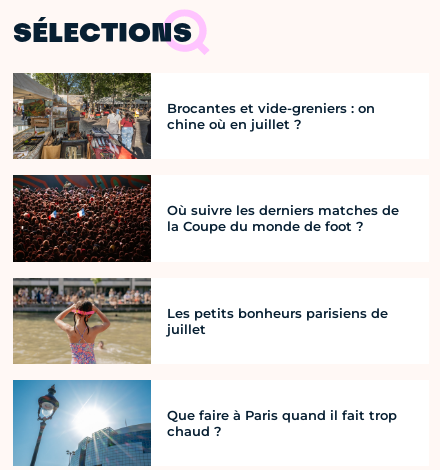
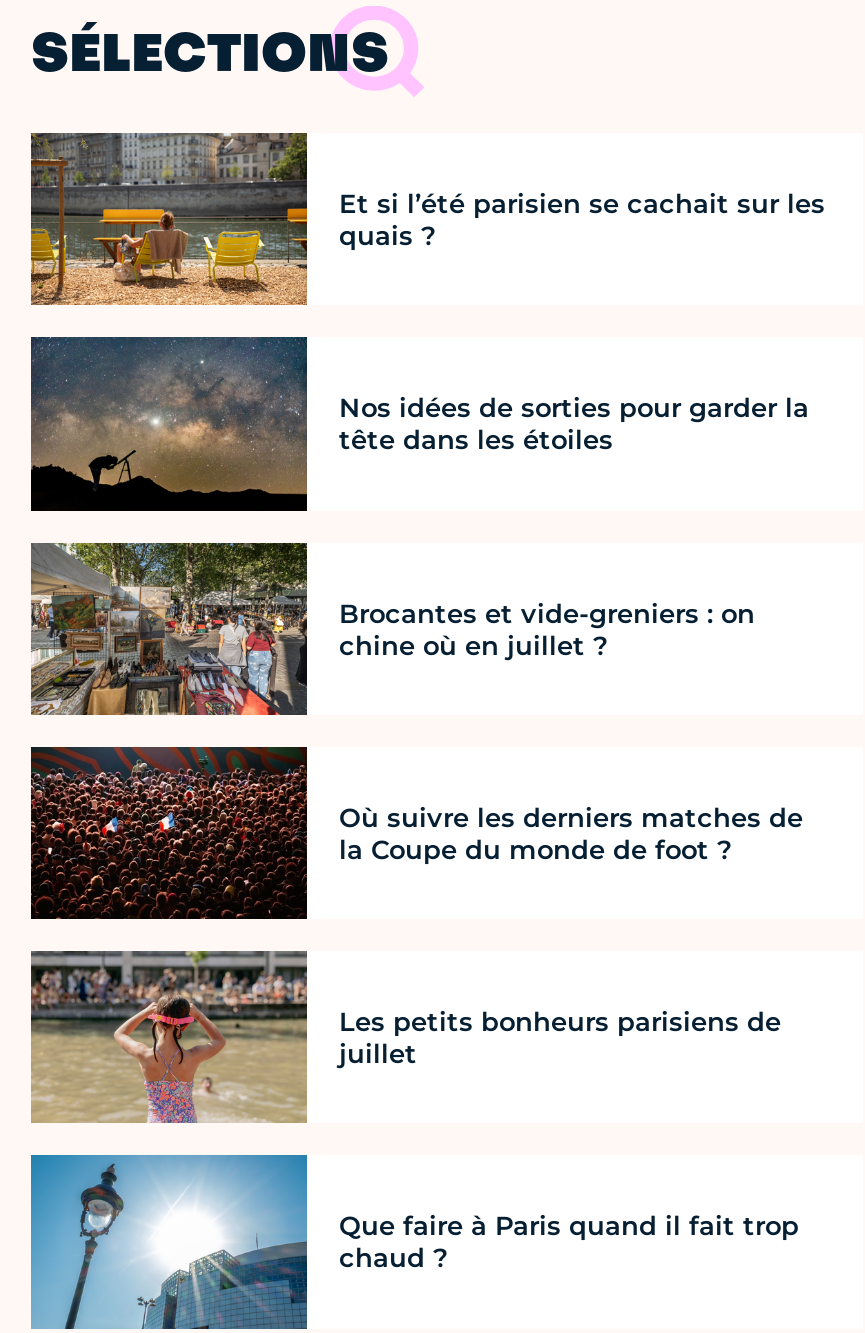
none -> [29,133,825,307] [image] | Et si l’été parisien se cachait sur les | quais ?
none -> [31,335,809,507] [image] | Nos idées de sorties pour garder la | tête dans les étoiles

